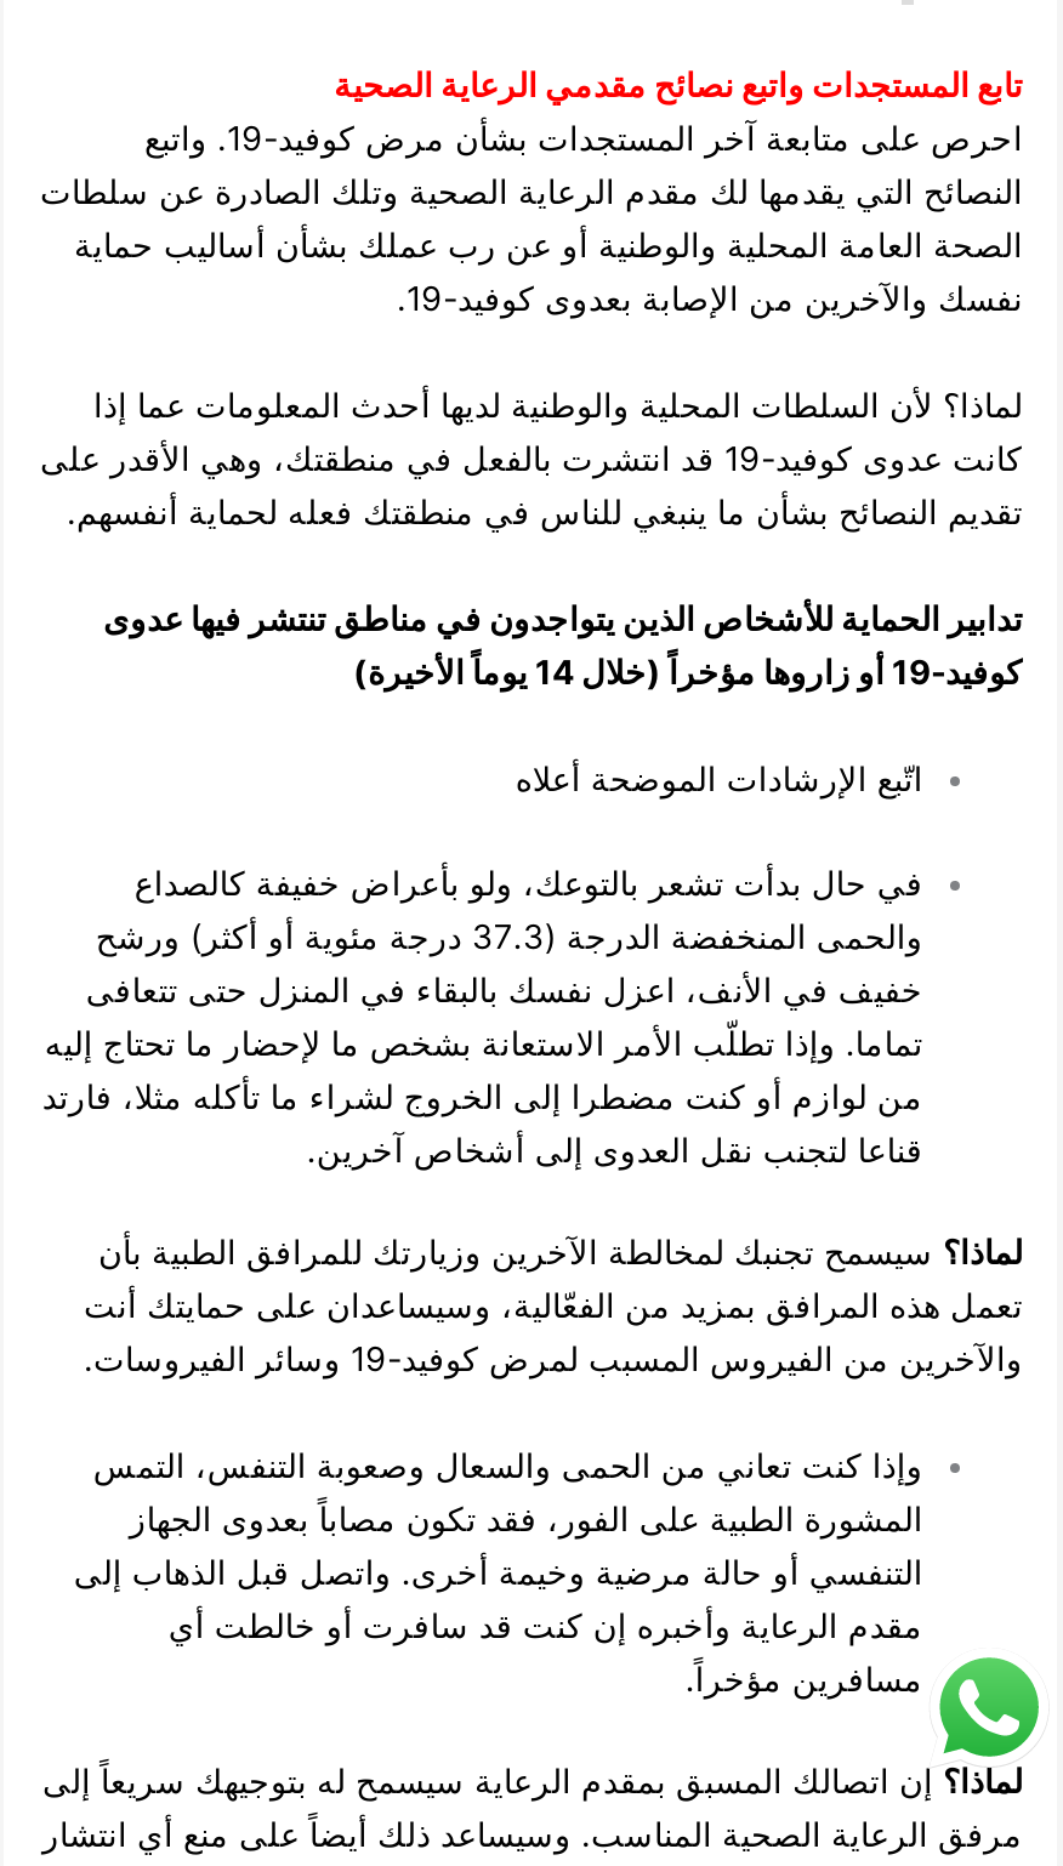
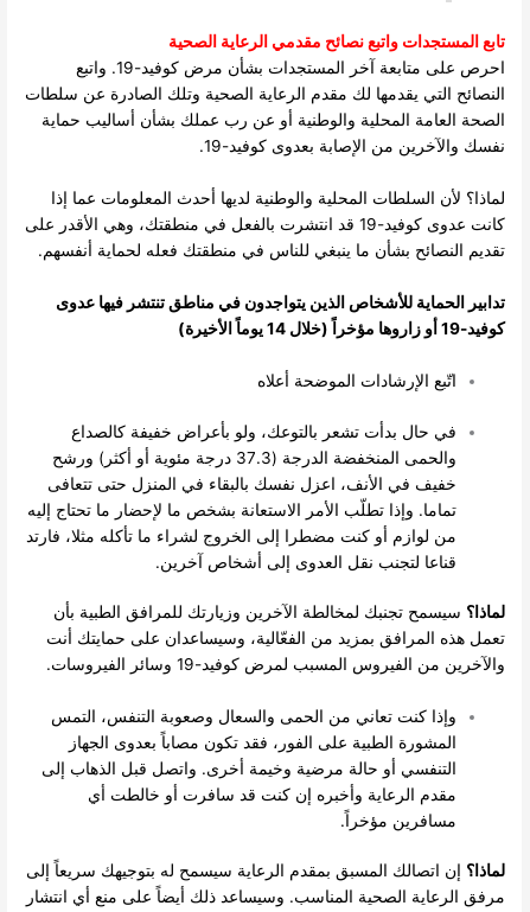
[936,1655,1042,1757] [image] -> none

